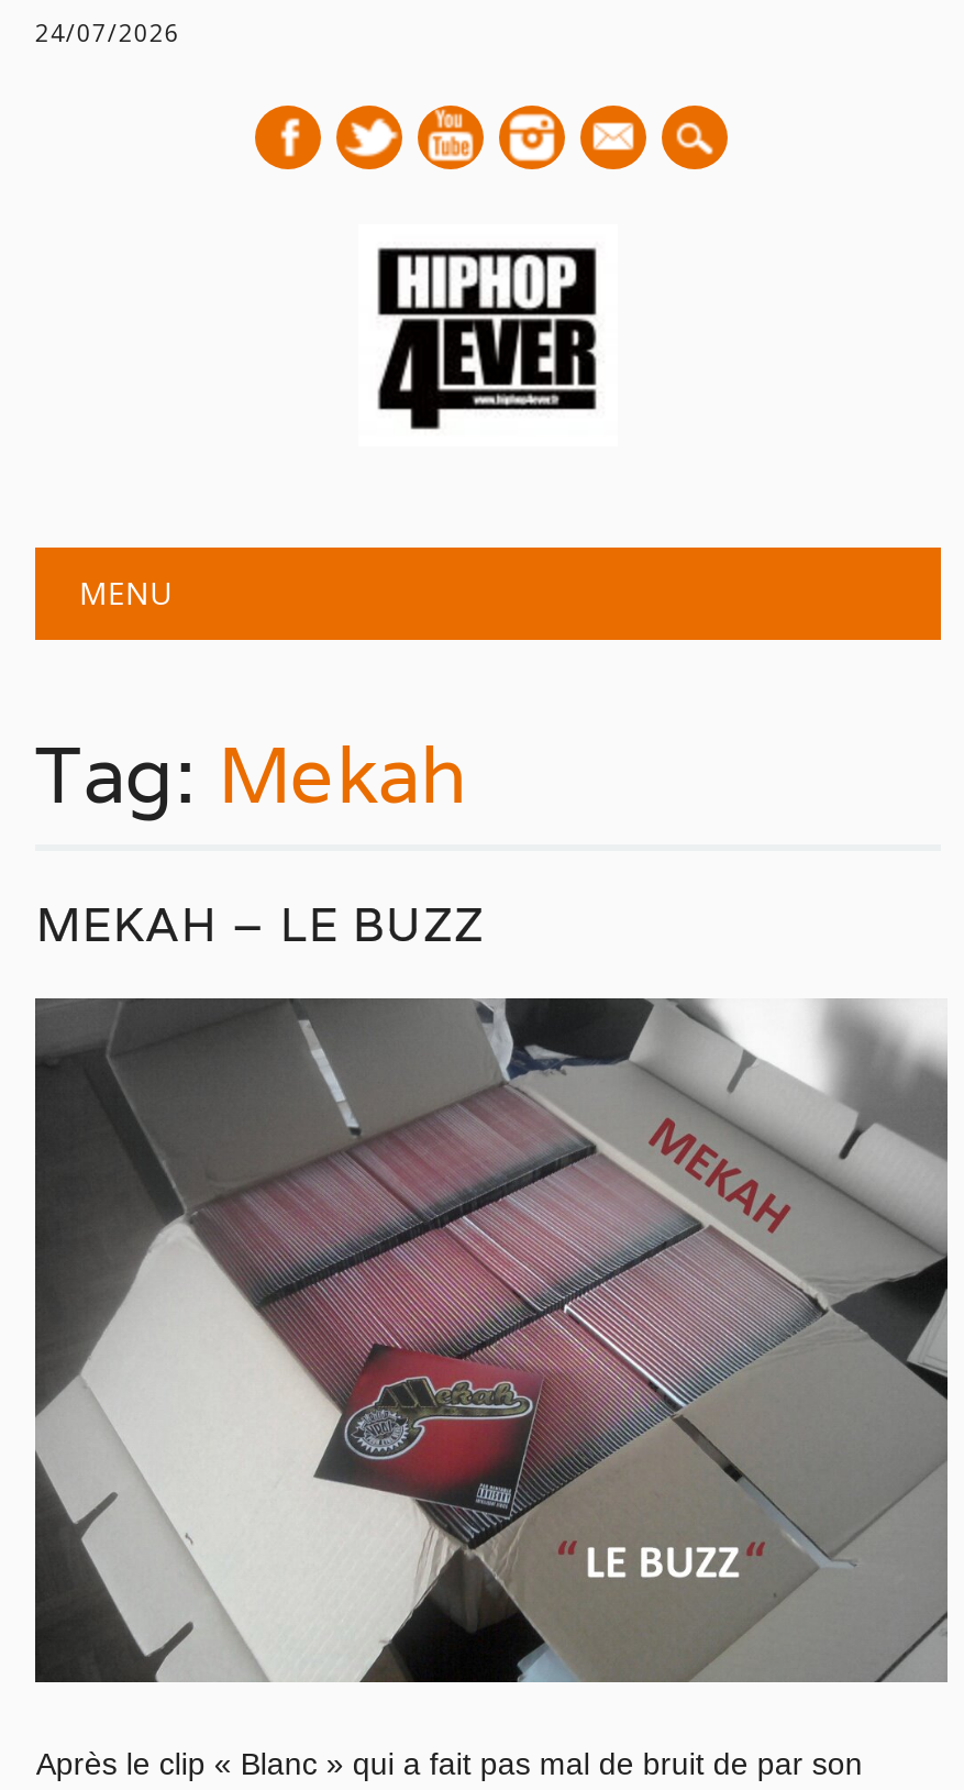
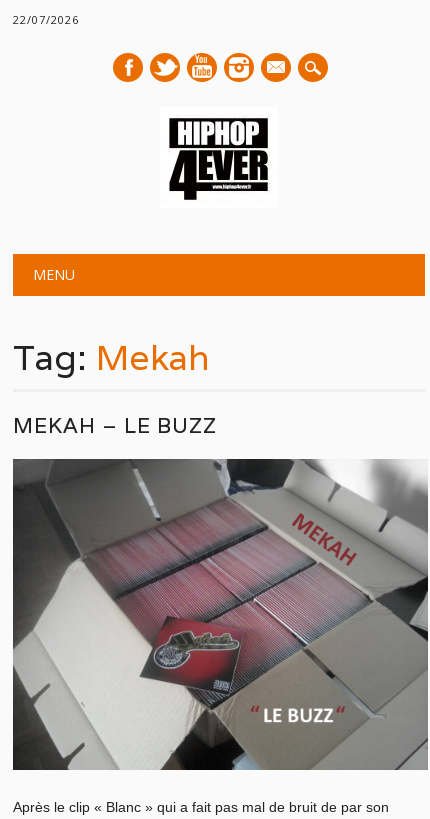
[35,15,180,48] 24/07/2026 -> [13,12,79,27] 22/07/2026

